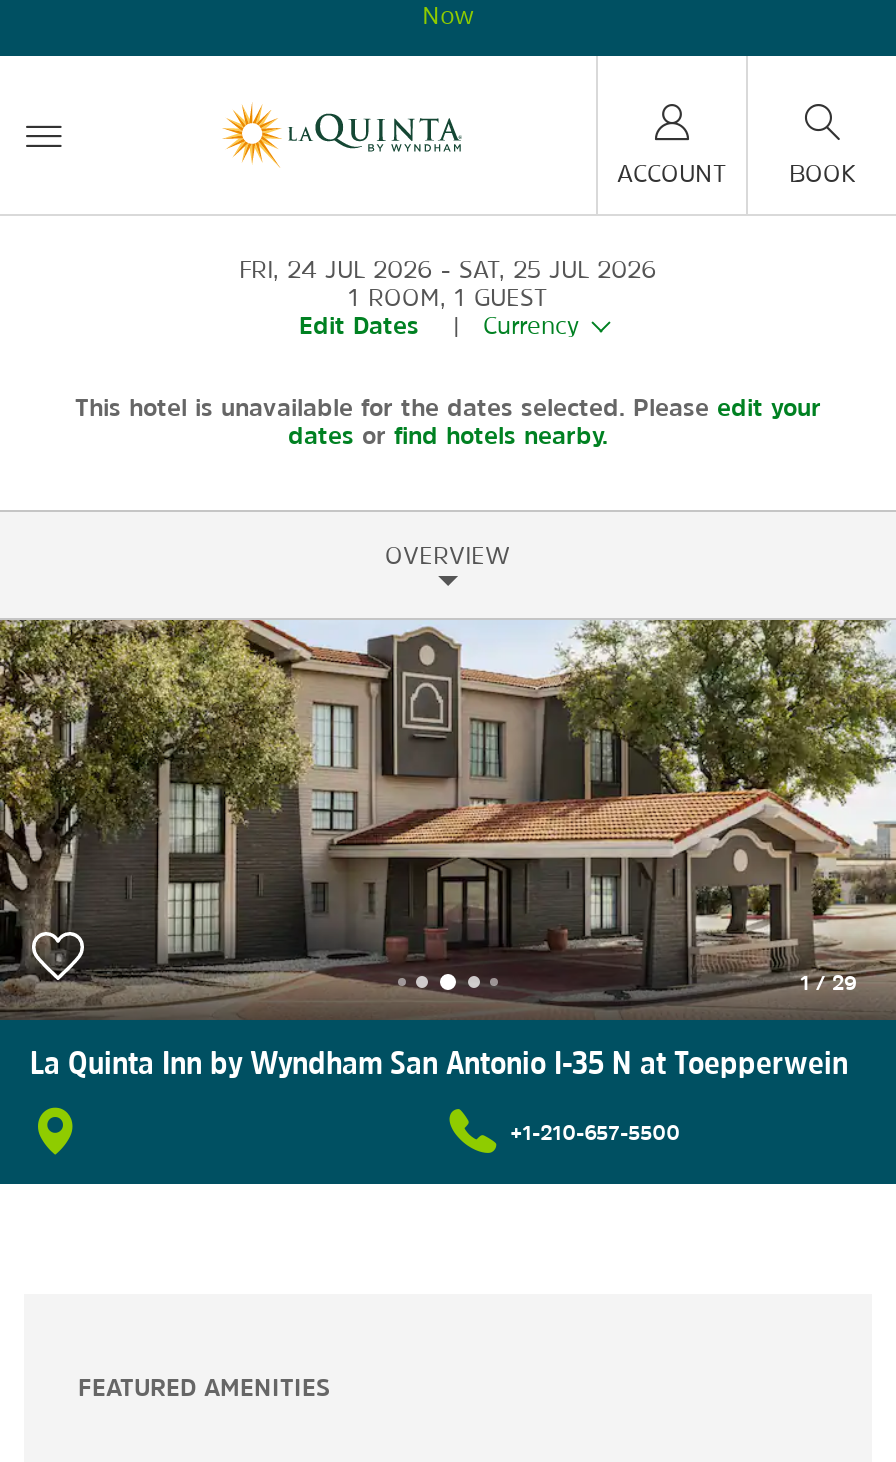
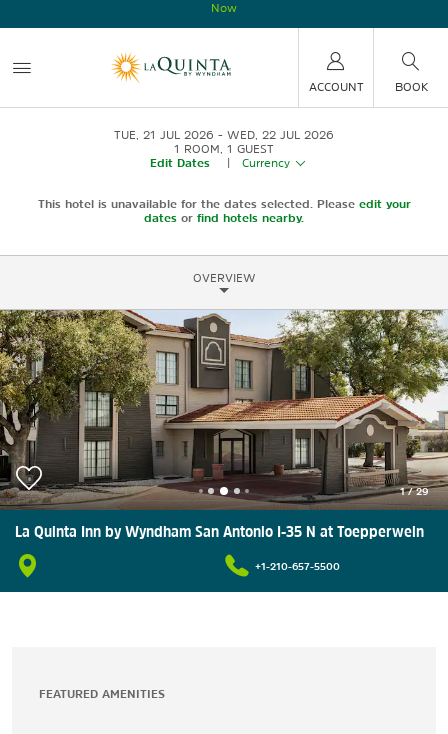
[239,258,433,282] FRI, 24 JUL 2026 -> [114,129,214,141] TUE, 21 JUL 2026
[459,258,657,282] SAT, 25 JUL 2026 -> [227,129,334,141] WED, 22 JUL 2026

